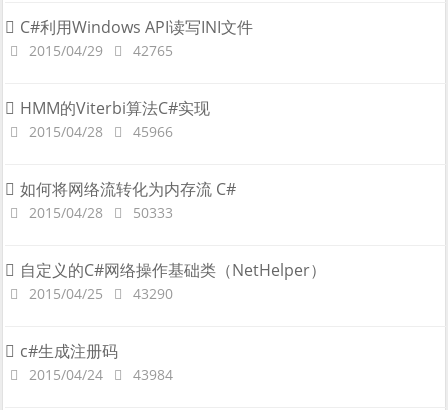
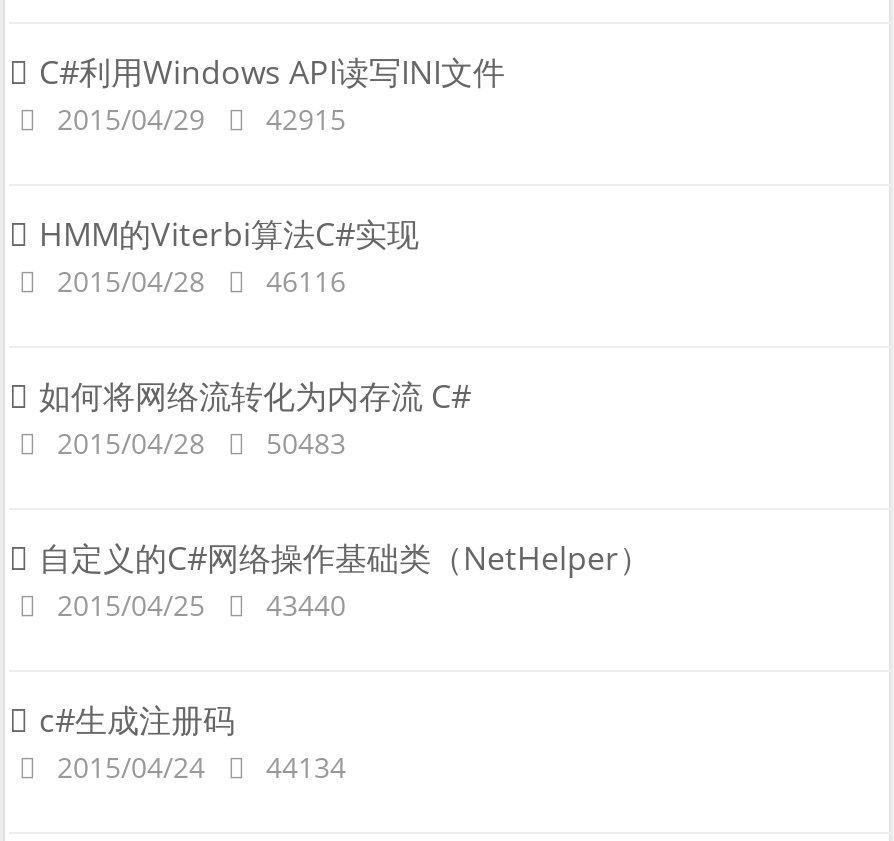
[29,41,173,60] 2015/04/29 42765 -> [57,100,346,138] 2015/04/29 42915
[29,122,173,141] 2015/04/28 45966 -> [57,262,346,300] 2015/04/28 46116
[29,203,173,222] 2015/04/28 50333 -> [57,424,346,462] 2015/04/28 50483
[29,284,173,303] 2015/04/25 43290 -> [57,586,346,624] 2015/04/25 43440
[29,365,173,384] 2015/04/24 43984 -> [57,748,346,786] 2015/04/24 44134

